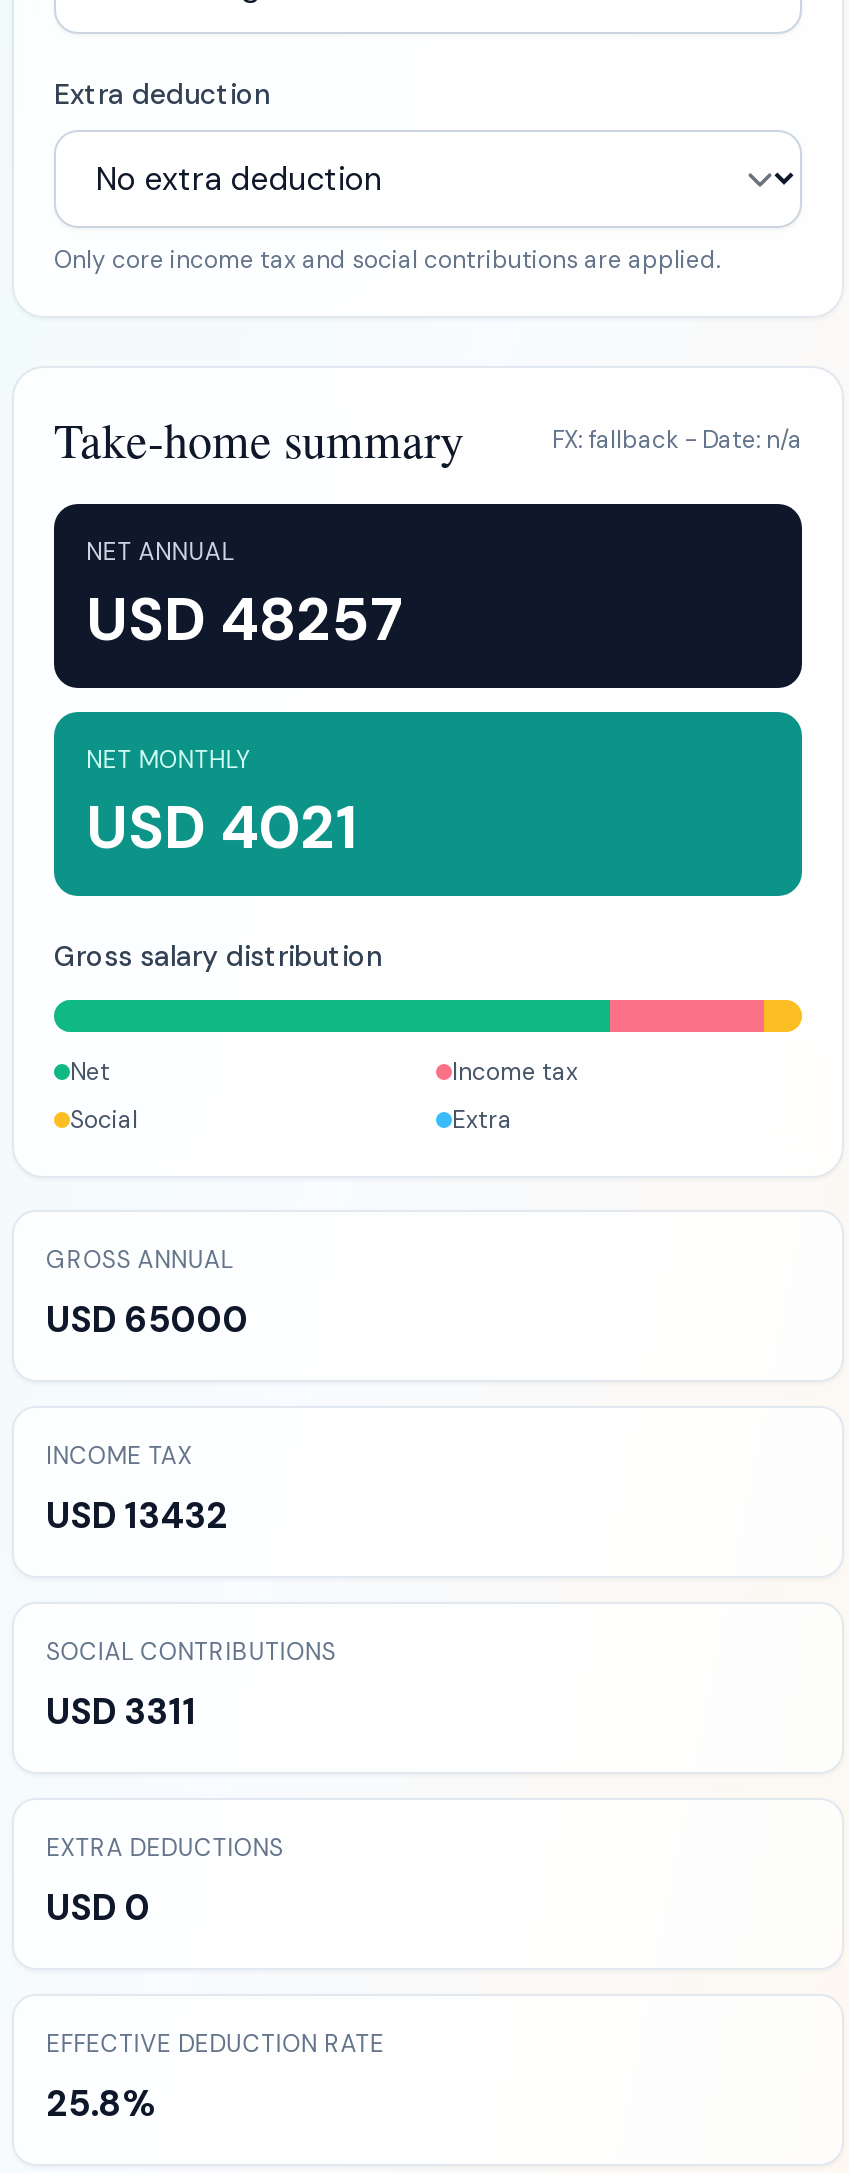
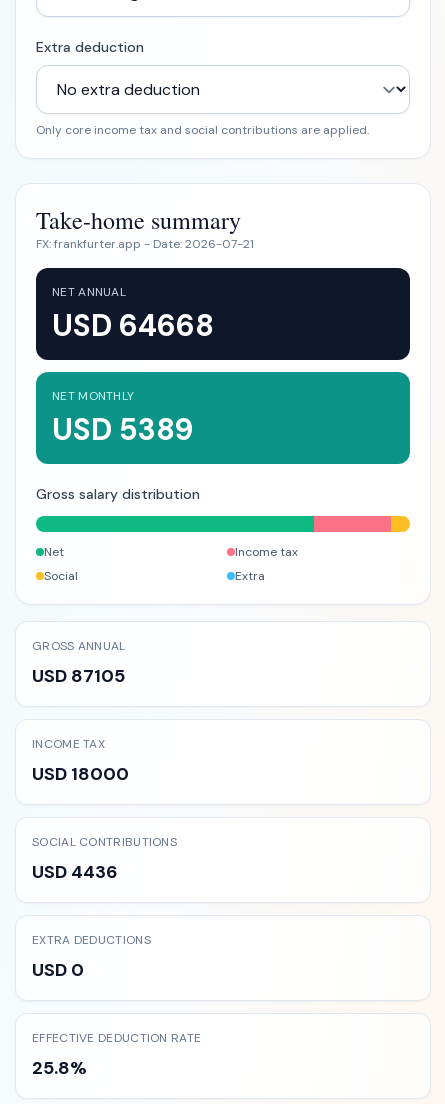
[552,424,802,456] FX: fallback - Date: n/a -> [36,236,254,252] FX: frankfurter.app - Date: 2026-07-21
[86,580,402,658] USD 48257 -> [52,306,214,345] USD 64668
[86,788,356,866] USD 4021 -> [52,410,194,449] USD 5389
[46,1296,248,1344] USD 65000 -> [32,664,125,688] USD 87105
[46,1492,228,1540] USD 13432 -> [32,762,129,786] USD 18000
[46,1688,196,1736] USD 3311 -> [32,860,118,884] USD 4436

